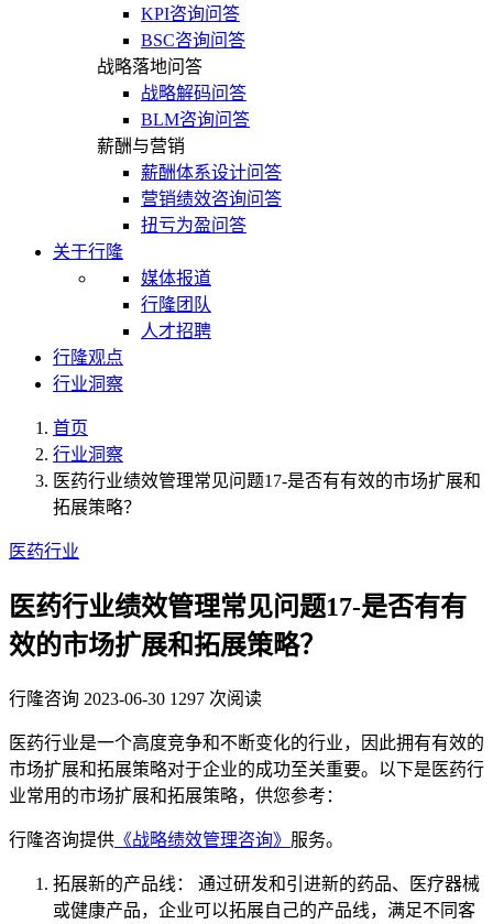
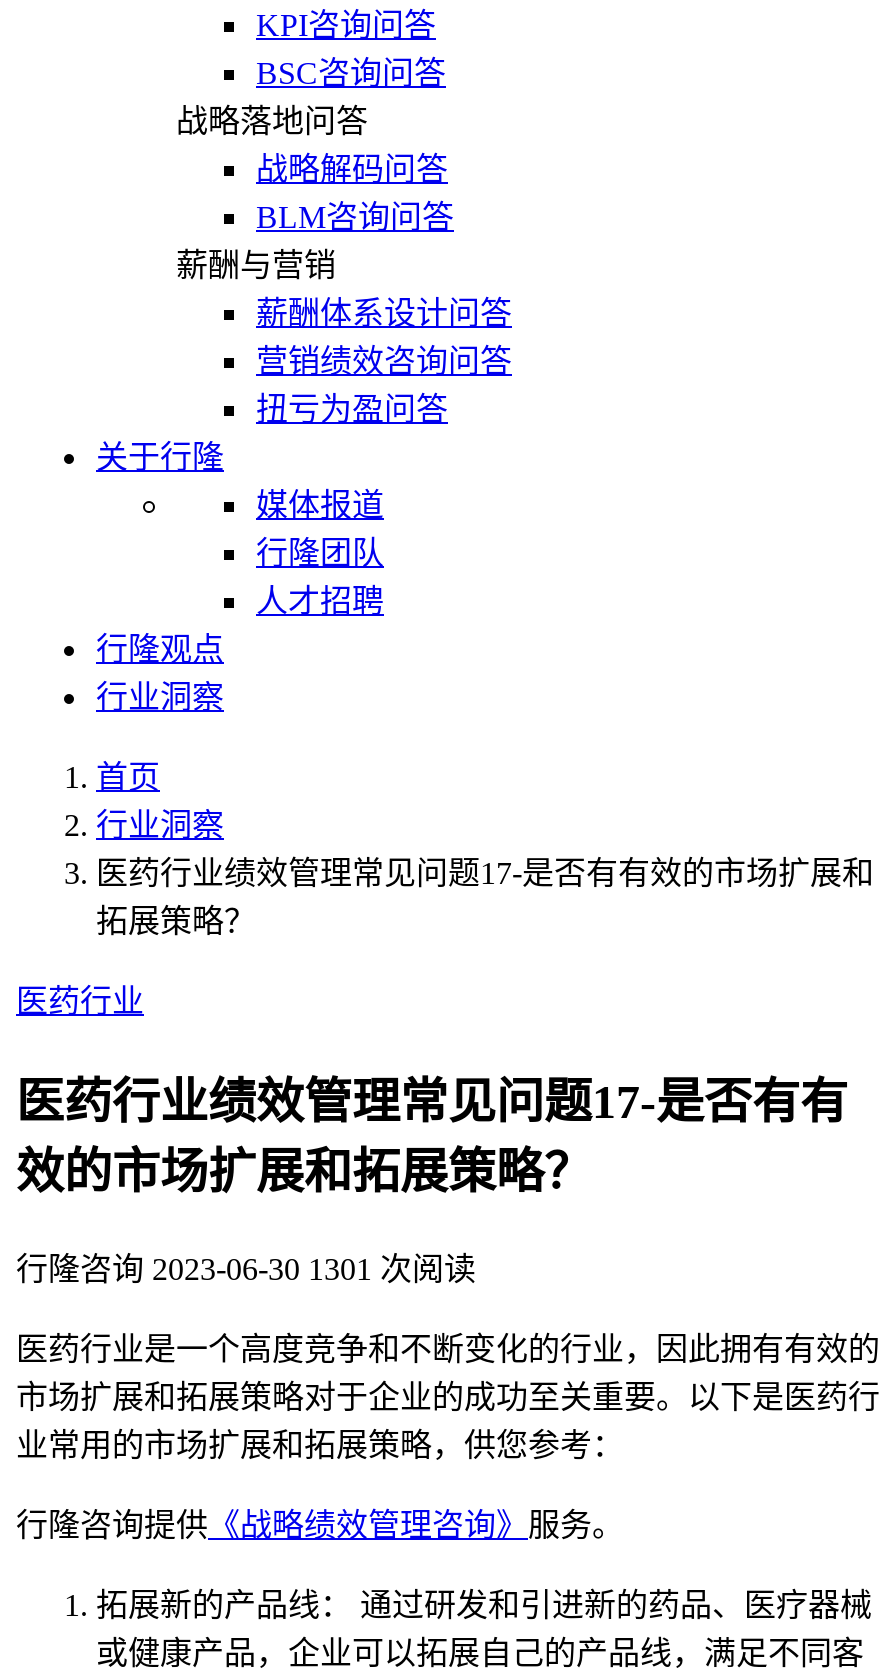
[9,689,262,708] 行隆咨询 2023-06-30 1297 次阅读 -> [16,1252,476,1286] 行隆咨询 2023-06-30 1301 次阅读

